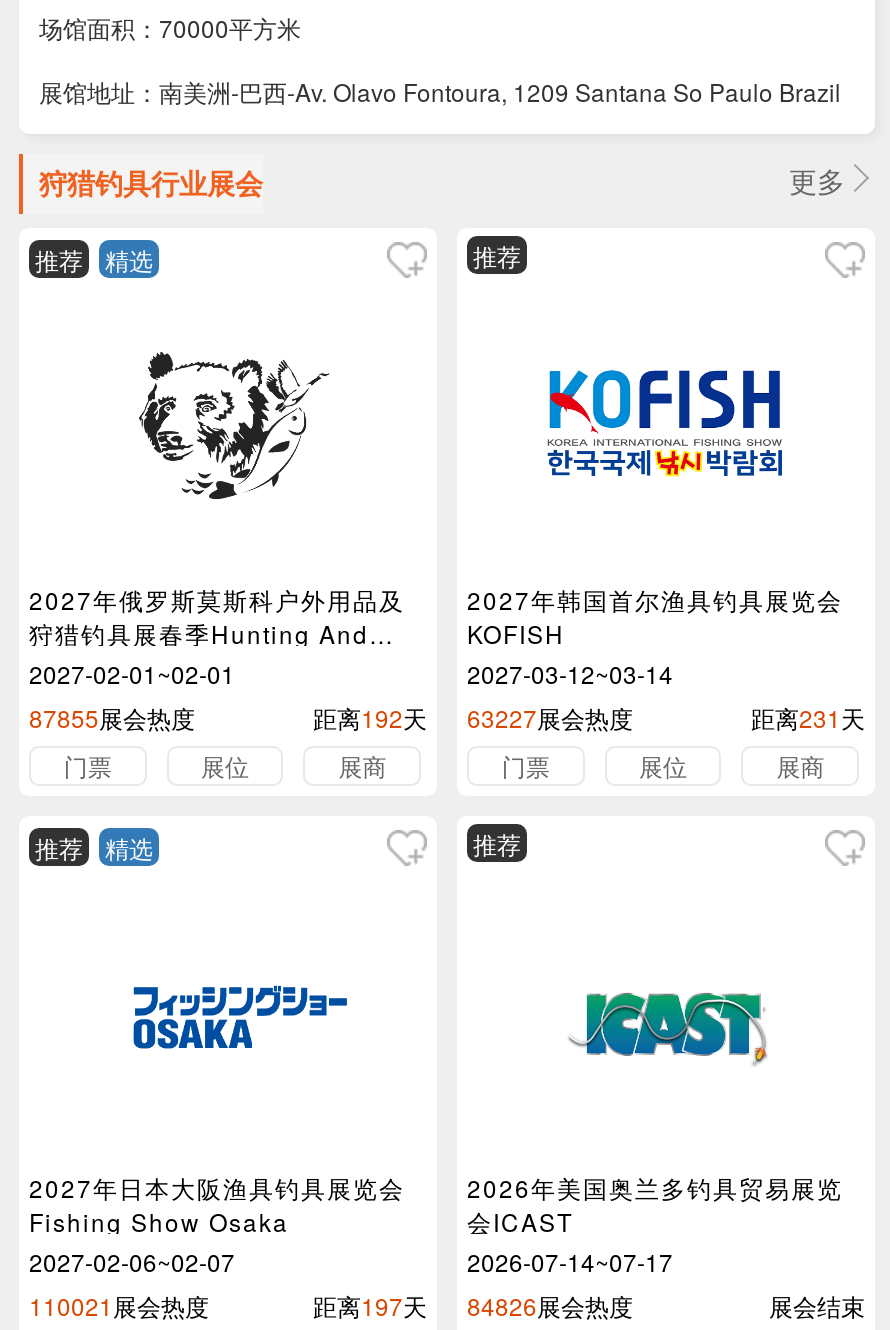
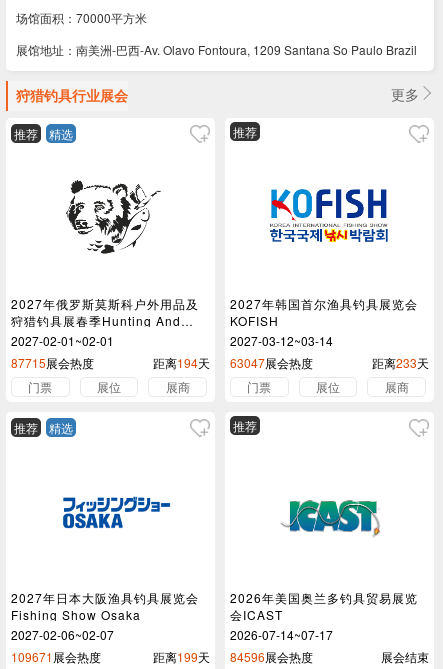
[29,700,195,734] 87855展会热度 -> [11,354,94,371] 87715展会热度
[313,700,427,734] 距离192天 -> [153,354,210,371] 距离194天
[467,700,633,734] 63227展会热度 -> [230,354,313,371] 63047展会热度
[751,700,865,734] 距离231天 -> [372,354,429,371] 距离233天
[29,1288,209,1322] 110021展会热度 -> [11,648,101,665] 109671展会热度
[313,1288,427,1322] 距离197天 -> [153,648,210,665] 距离199天
[467,1288,633,1322] 84826展会热度 -> [230,648,313,665] 84596展会热度

